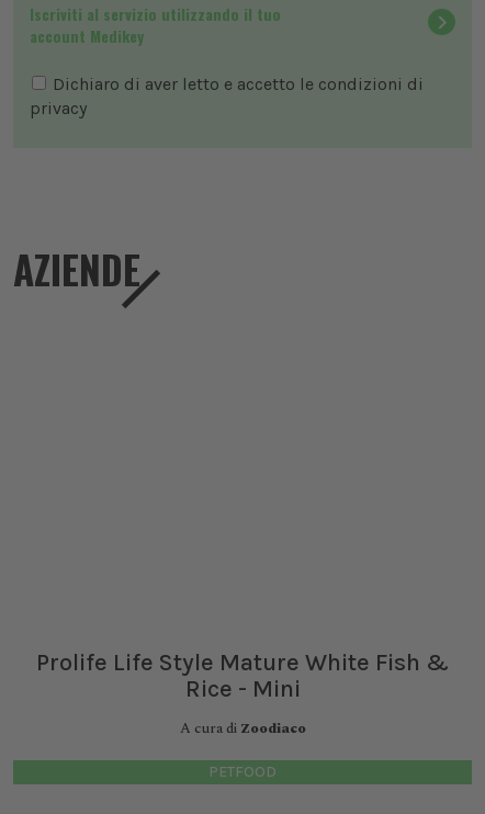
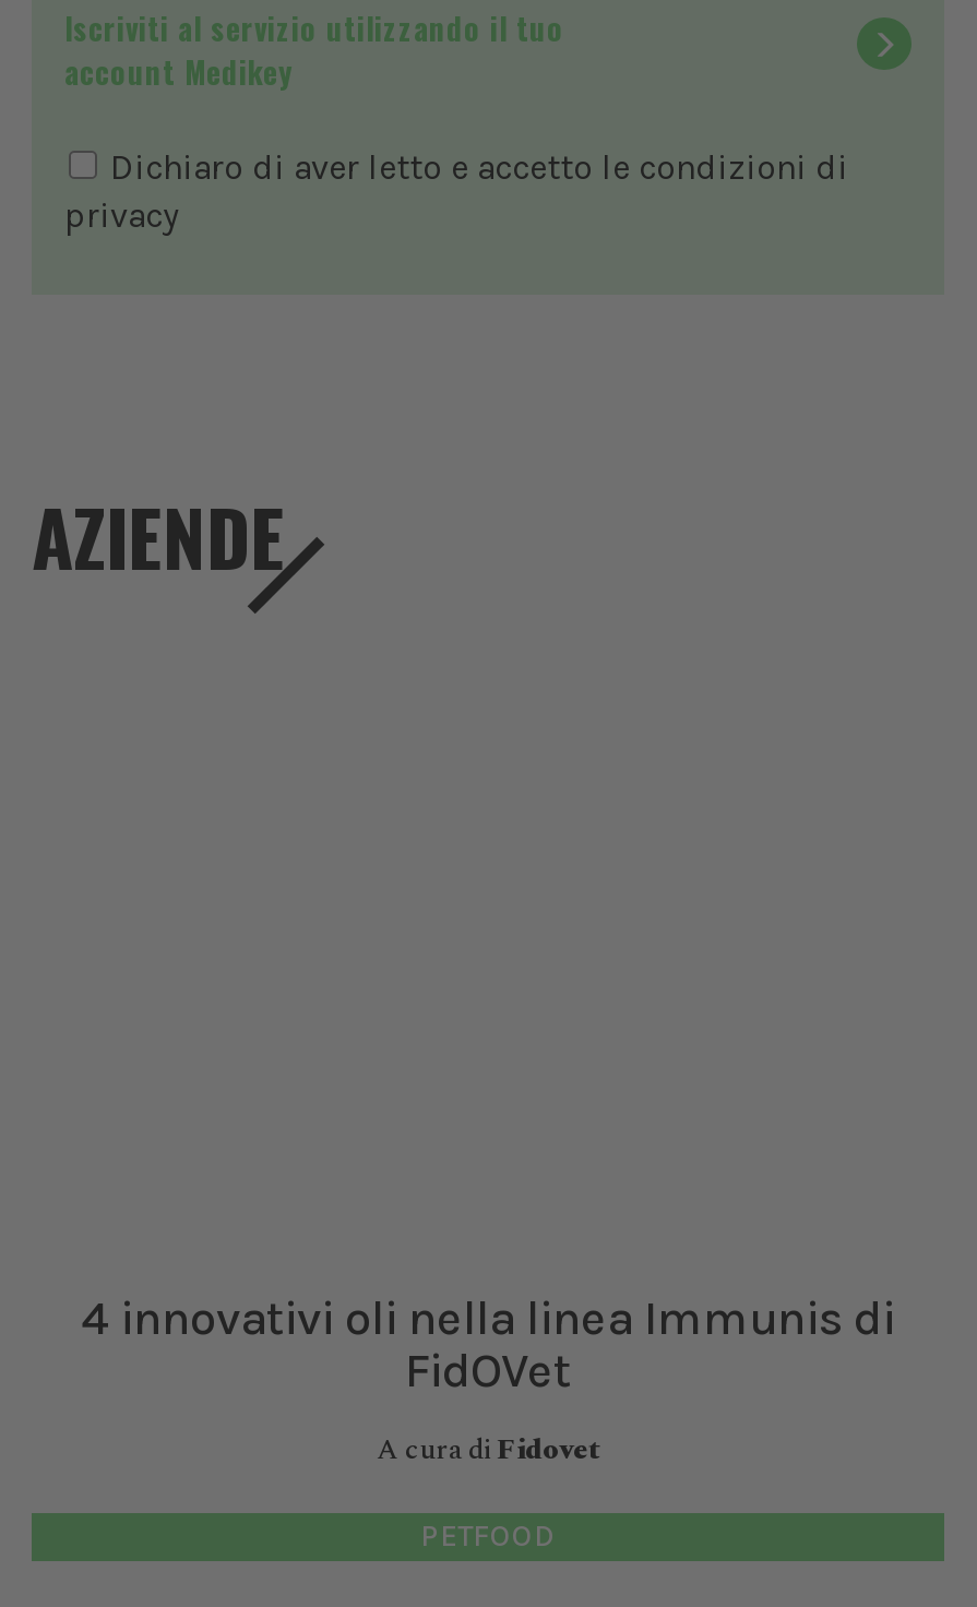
[36,649,449,704] Prolife Life Style Mature White Fish & | Rice - Mini -> [81,1291,895,1400] 4 innovativi oli nella linea Immunis di | FidOVet
[179,718,306,740] A cura di Zoodiaco -> [377,1429,599,1473] A cura di Fidovet

